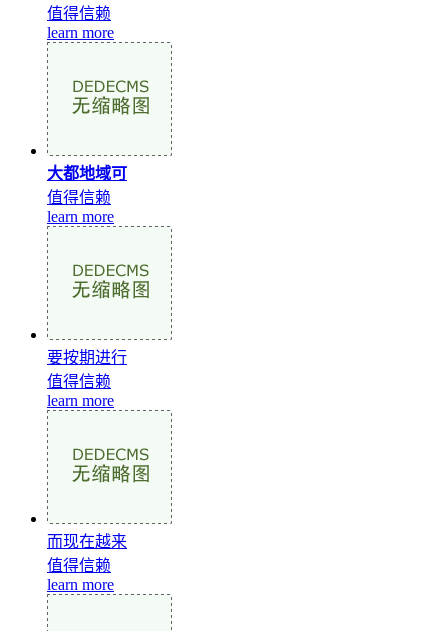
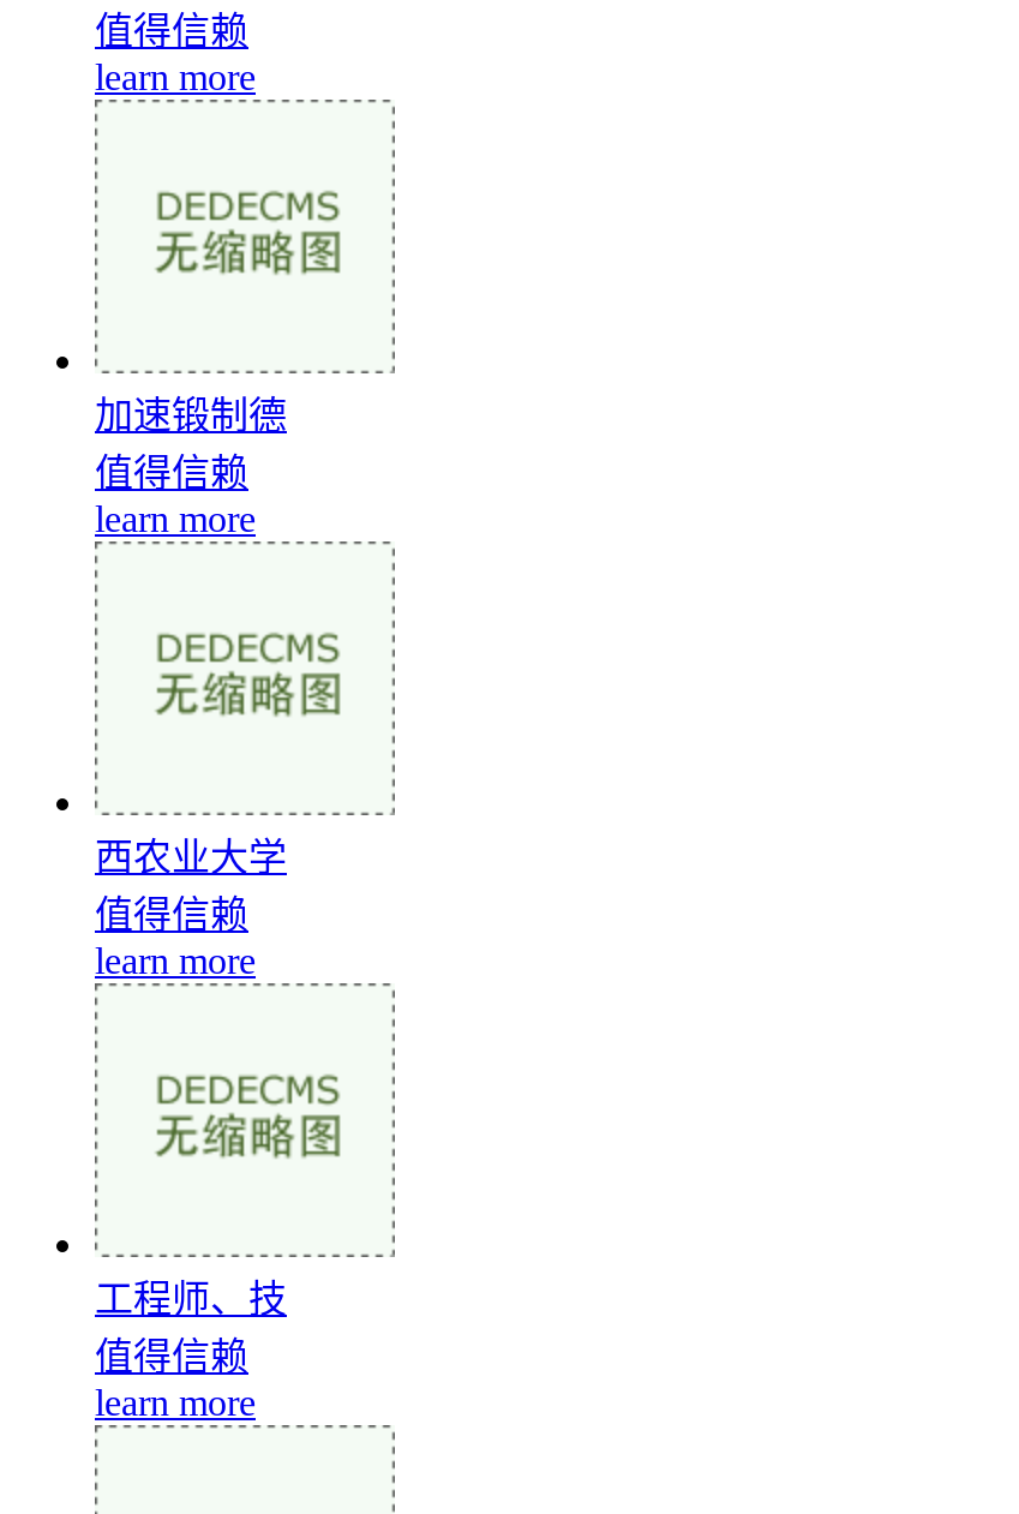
[47,165,127,182] 大都地域可 -> [95,396,287,437] 加速锻制德
[47,349,127,366] 要按期进行 -> [95,838,287,878] 西农业大学
[47,533,127,550] 而现在越来 -> [95,1279,287,1320] 工程师、技

